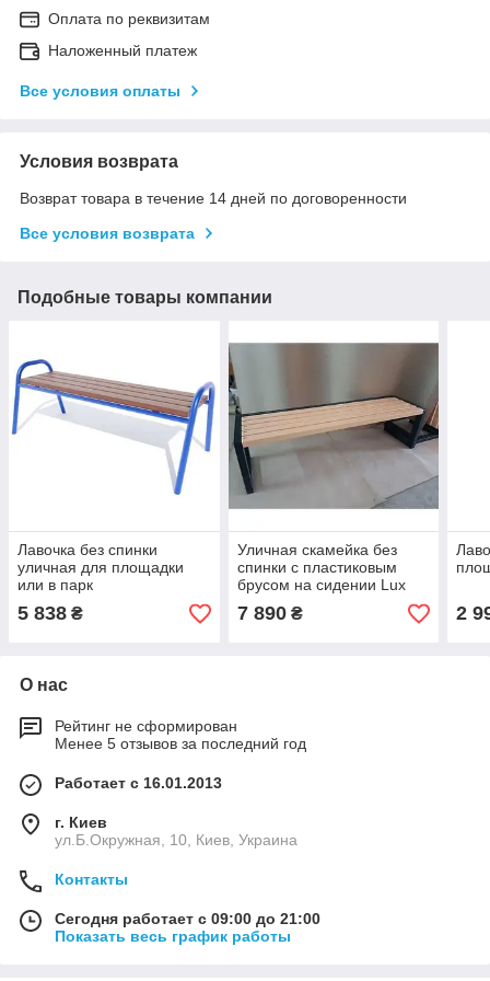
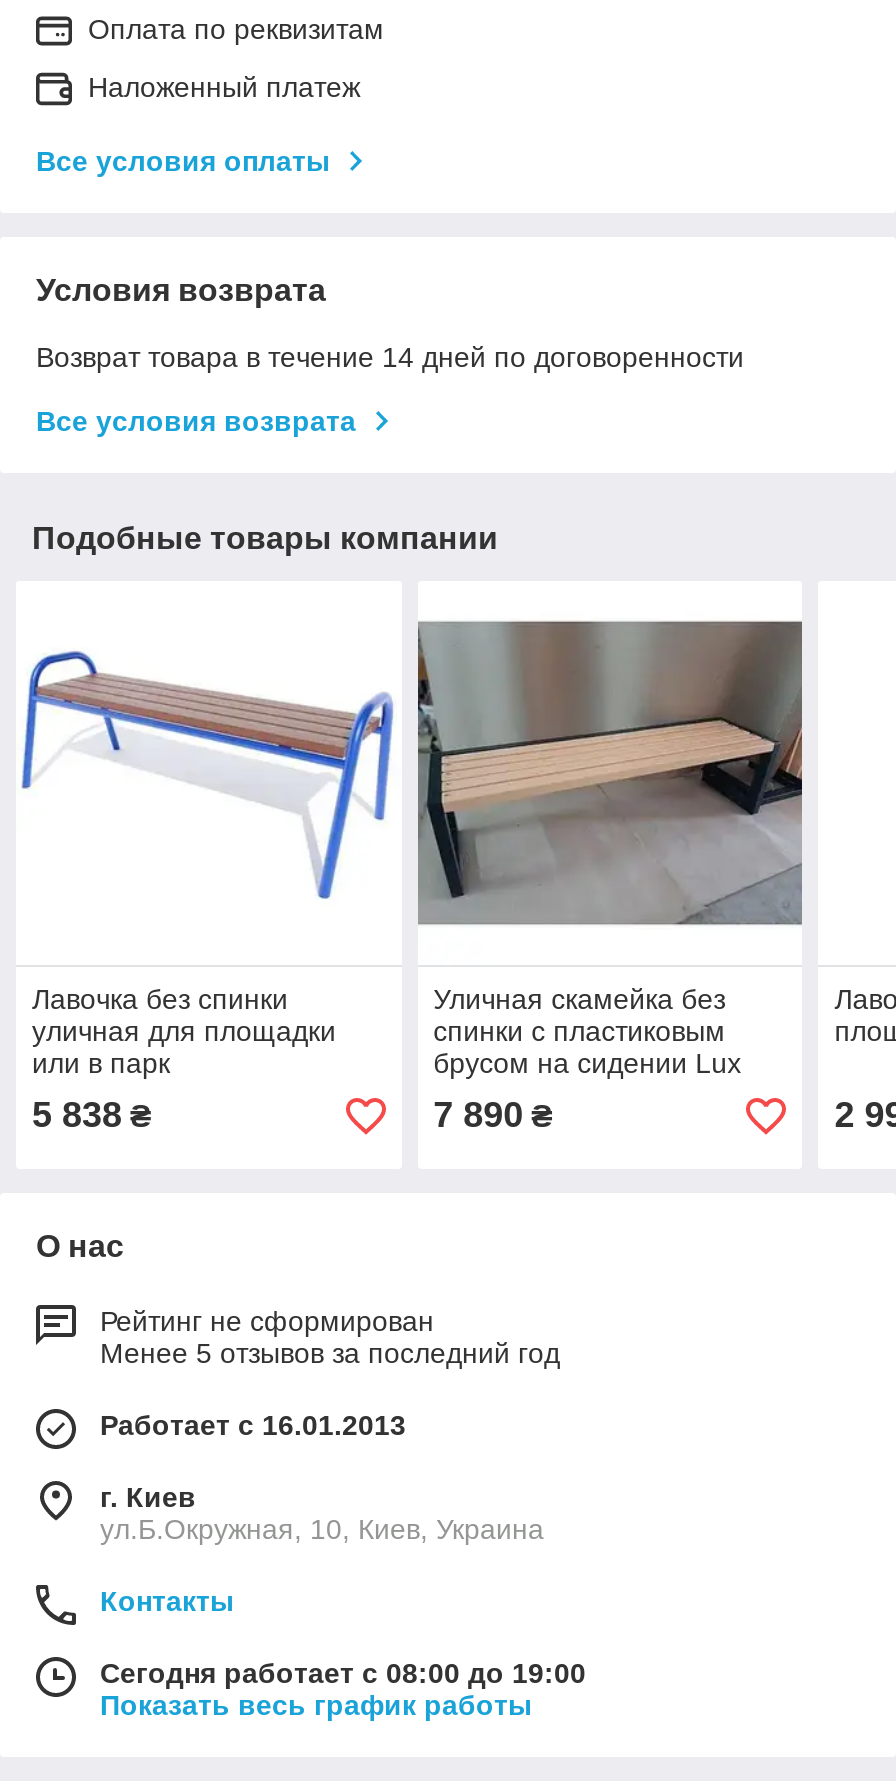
[55,910,320,928] Сегодня работает с 09:00 до 21:00 -> [100,1658,586,1690] Сегодня работает с 08:00 до 19:00

